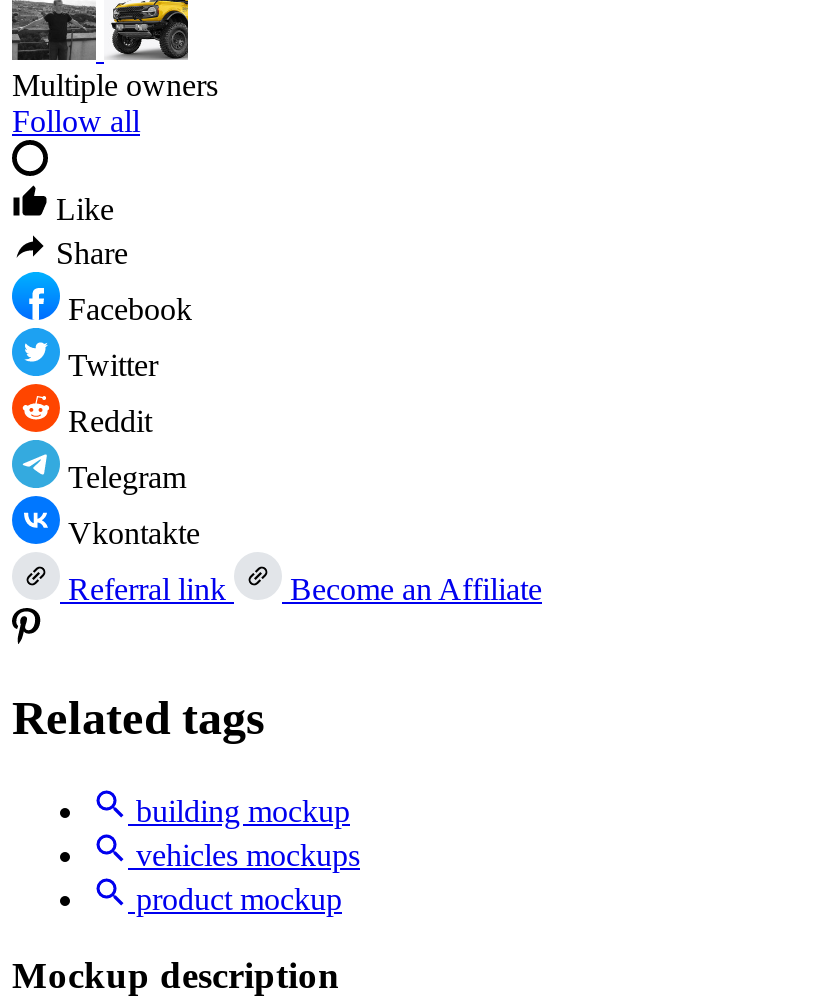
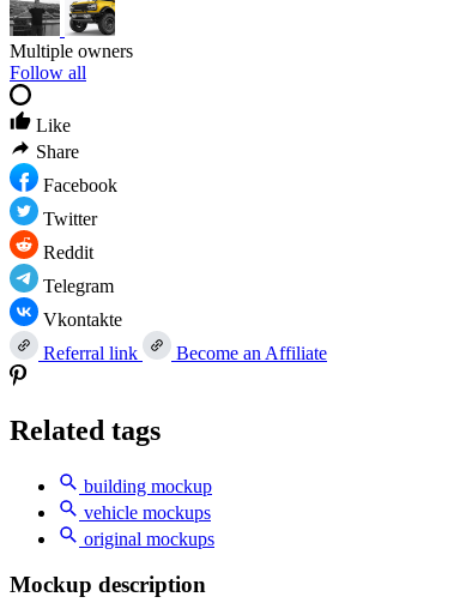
[128,837,360,915] vehicles mockups | product mockup -> [79,502,214,549] vehicle mockups | original mockups

